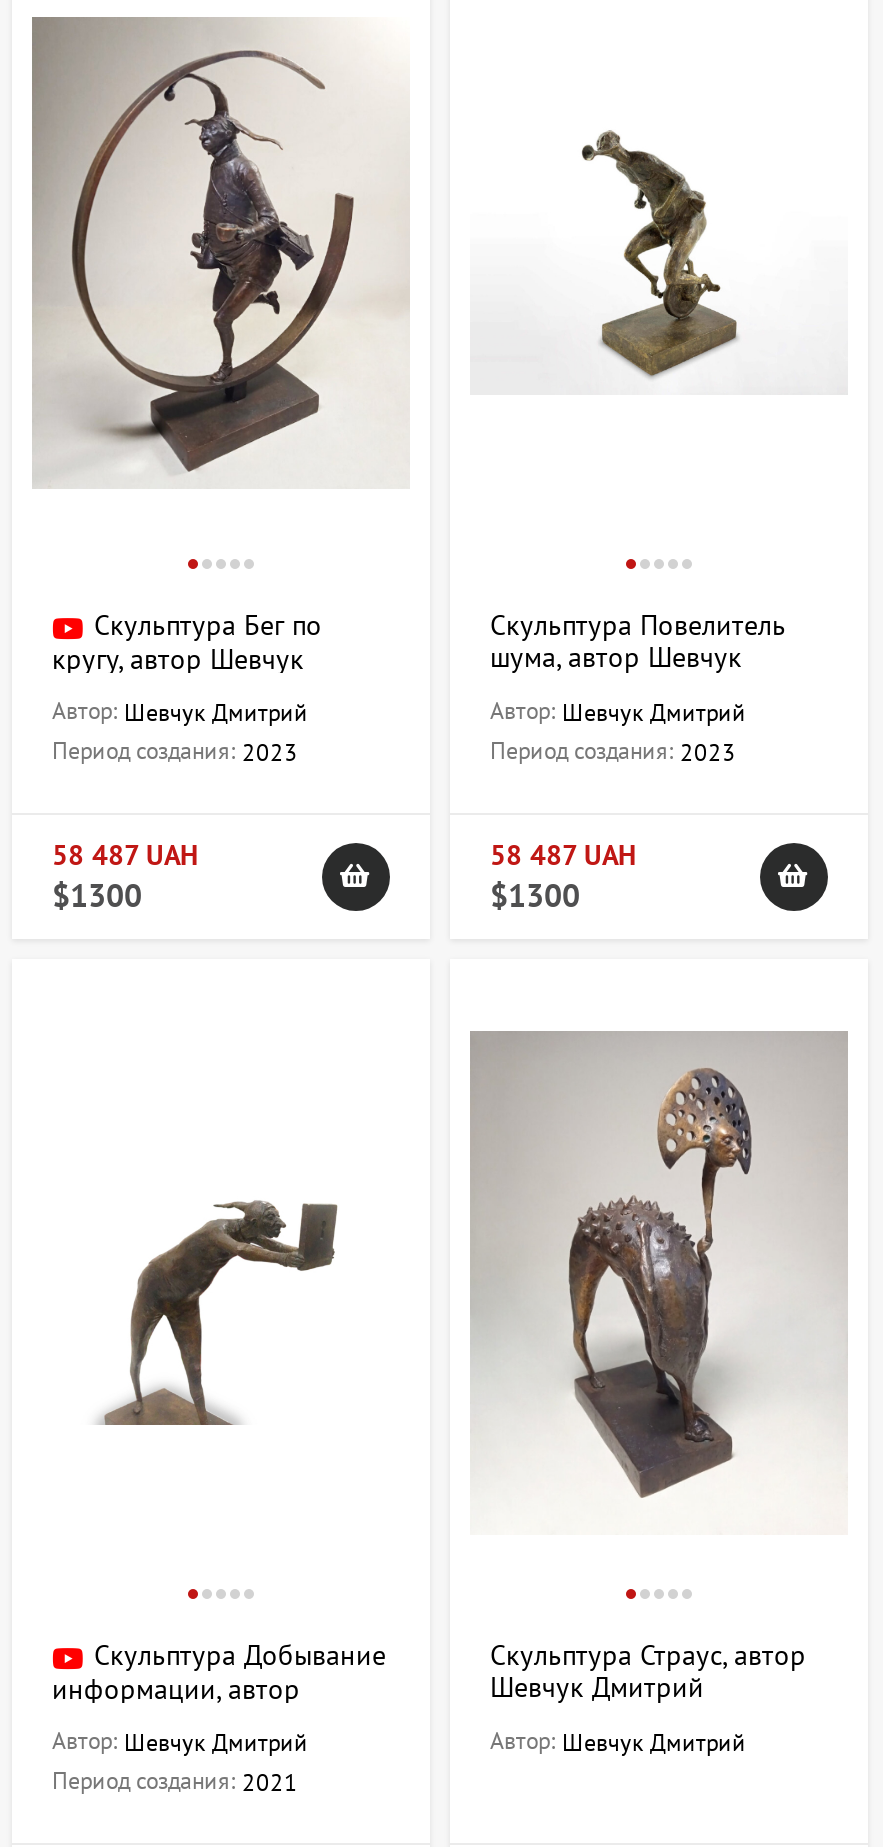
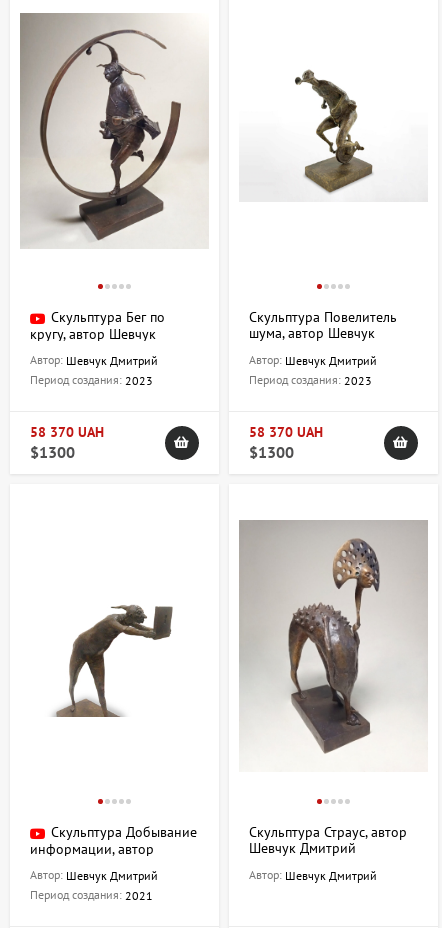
[52,837,198,873] 58 487 UAH -> [30,423,104,441] 58 370 UAH
[490,837,636,873] 58 487 UAH -> [249,423,323,441] 58 370 UAH

